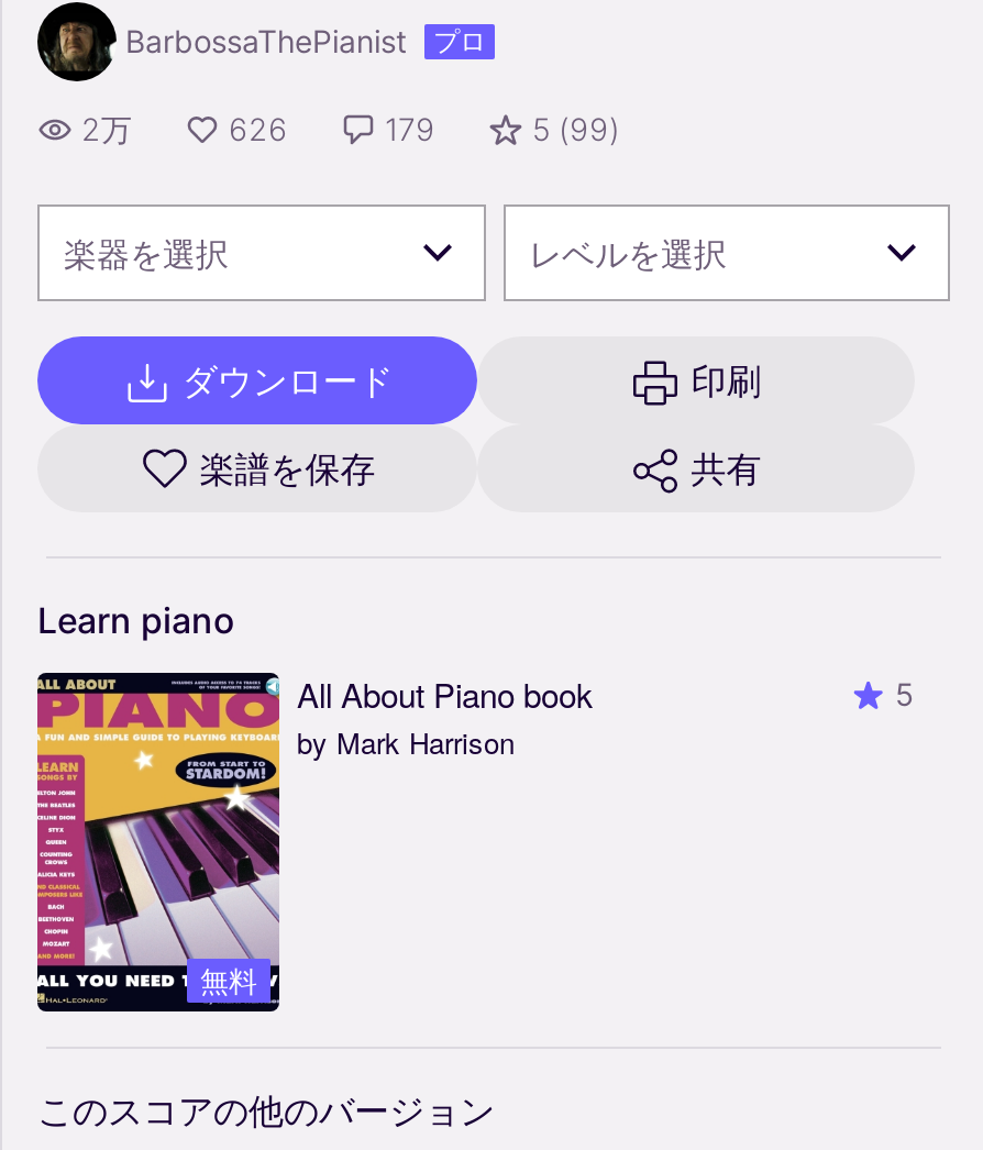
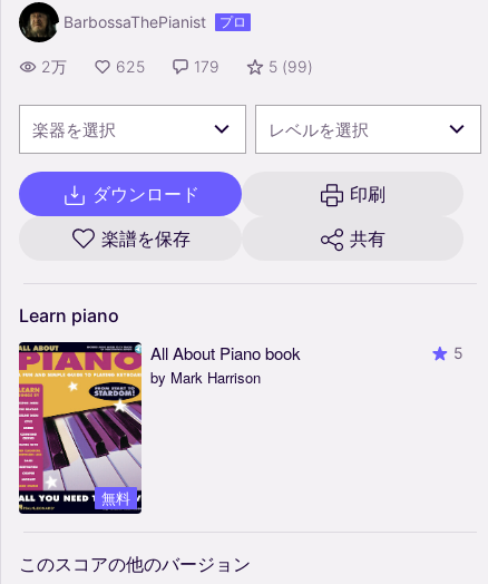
[229,109,288,146] 626 -> [116,56,145,75] 625

